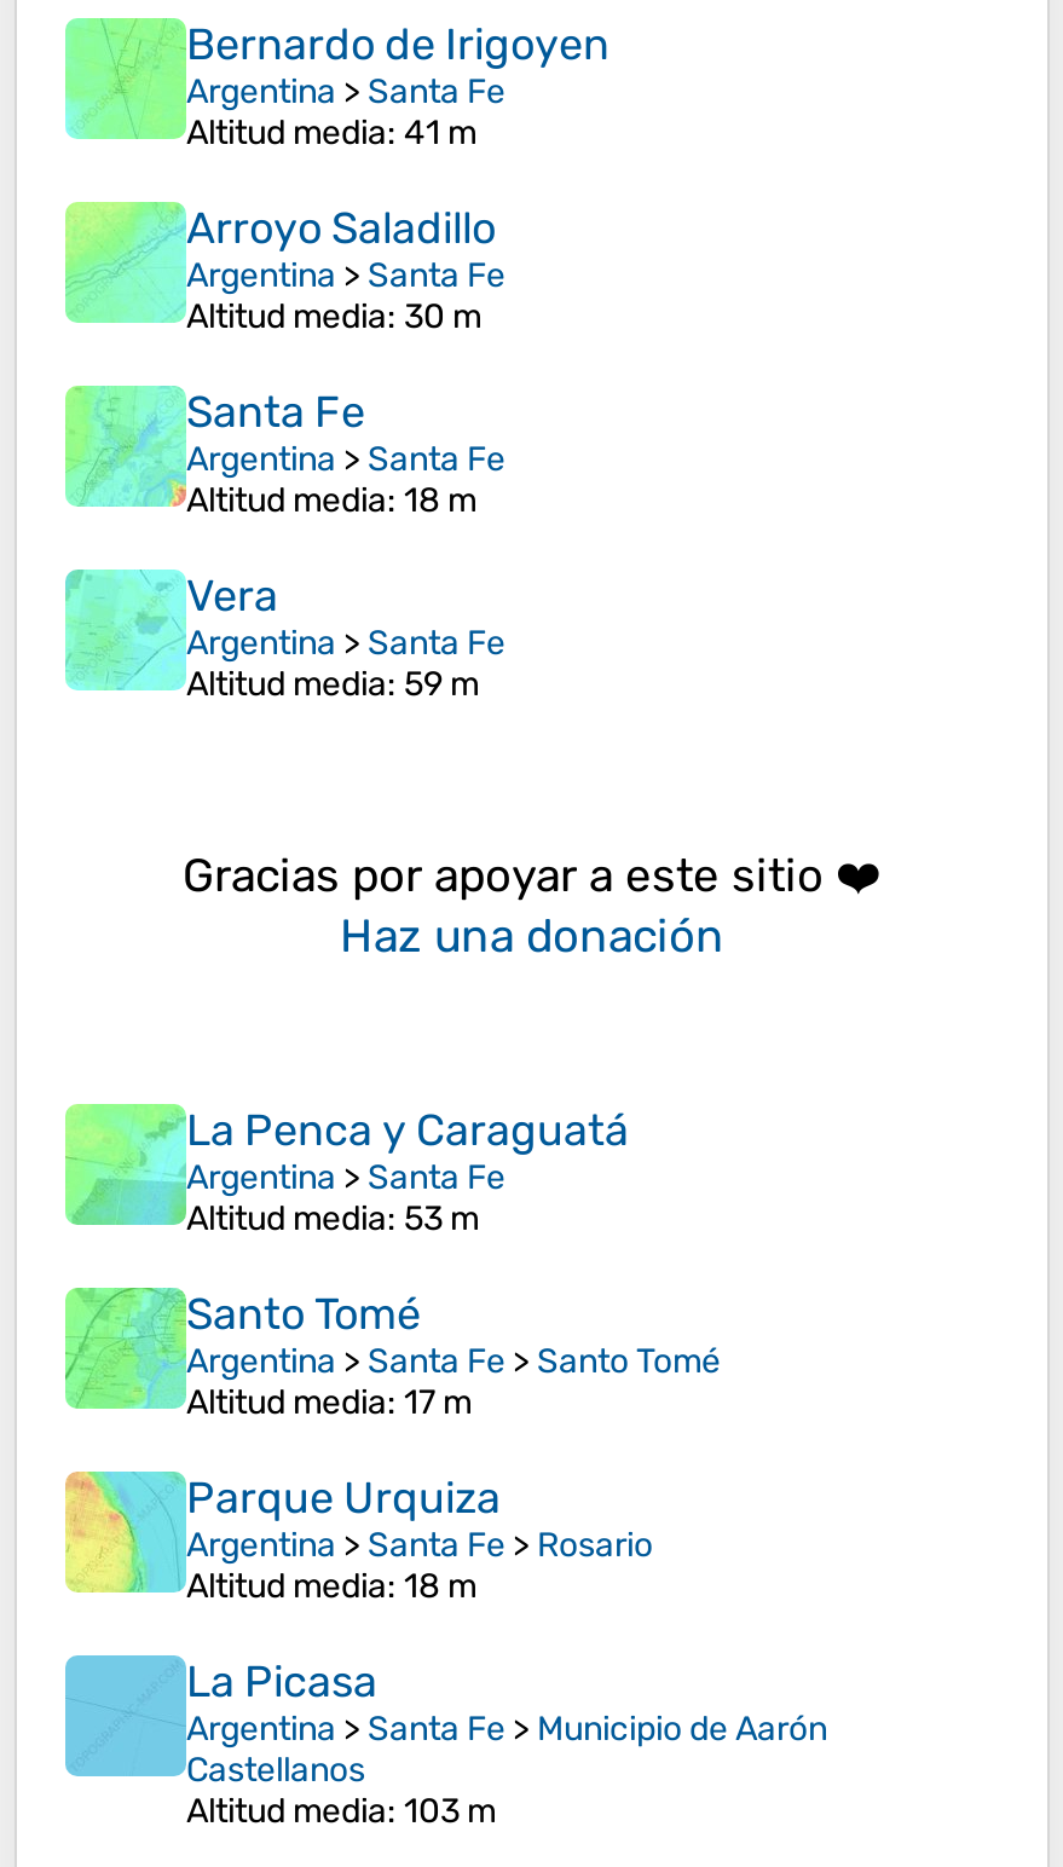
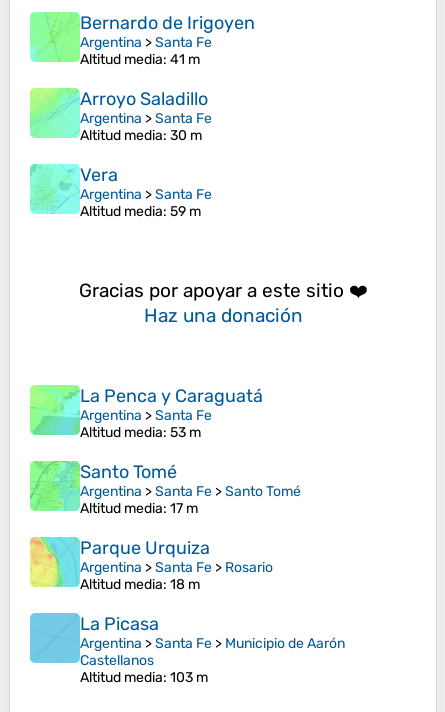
[65,386,505,521] [image] | Santa Fe | Argentina > Santa Fe | Altitud media: 18 m -> none

